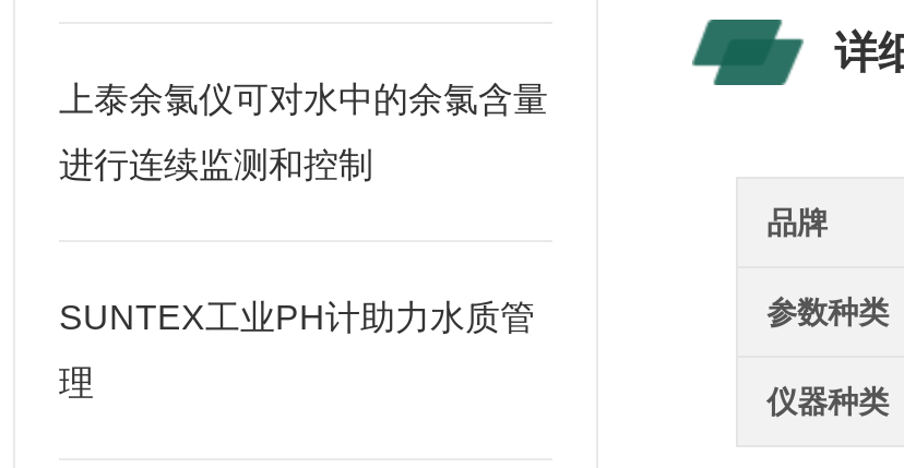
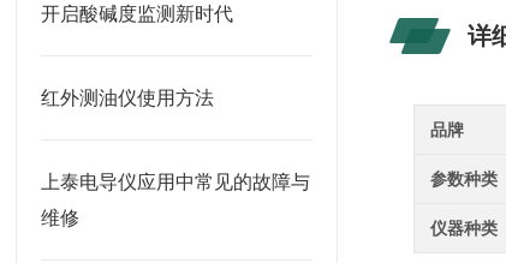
[59,81,548,118] 上泰余氯仪可对水中的余氯含量 -> [41,4,233,24] 开启酸碱度监测新时代
[59,146,373,183] 进行连续监测和控制 -> [41,88,214,108] 红外测油仪使用方法
[59,299,535,336] SUNTEX工业PH计助力水质管 -> [41,172,310,192] 上泰电导仪应用中常见的故障与
[59,364,94,401] 理 -> [41,208,79,228] 维修

